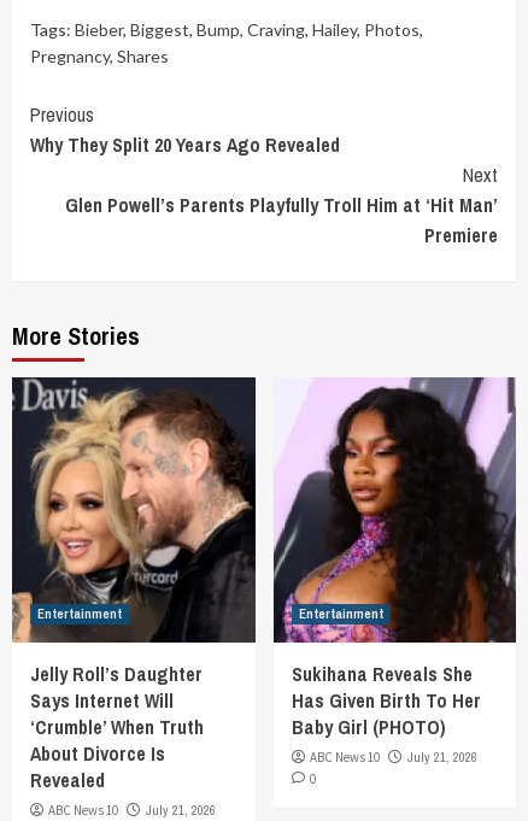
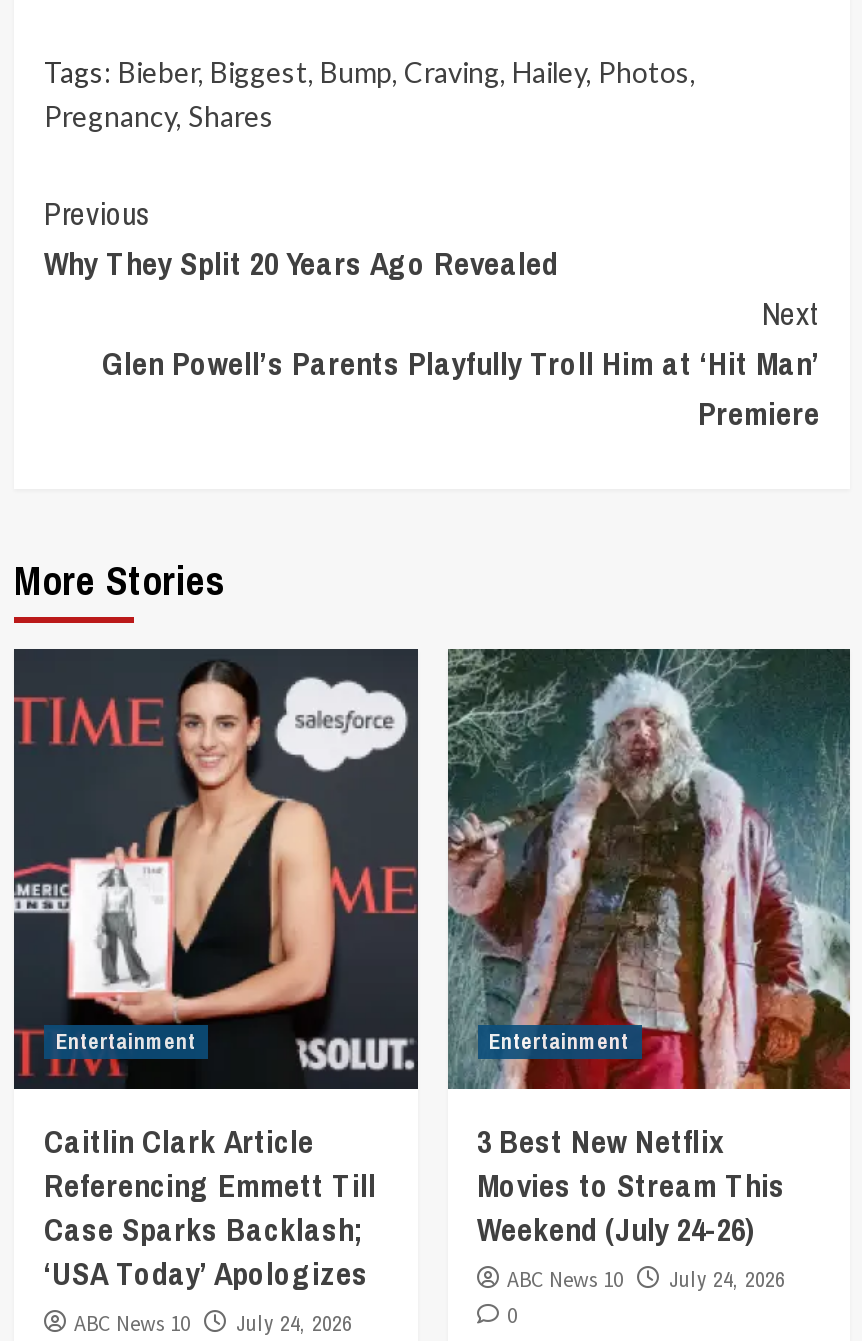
[11,380,256,793] [image] | Jelly Roll’s Daughter | Says Internet Will | ‘Crumble’ When Truth | About Divorce Is | Revealed -> [12,651,418,1294] [image] | Caitlin Clark Article | Referencing Emmett Till | Case Sparks Backlash; | ‘USA Today’ Apologizes
[272,377,517,740] [image] | Sukihana Reveals She | Has Given Birth To Her | Baby Girl (PHOTO) -> [446,647,852,1250] [image] | 3 Best New Netflix | Movies to Stream This | Weekend (July 24-26)
[309,748,477,765] ABC News 10 July 21, 2026 -> [507,1264,785,1292] ABC News 10 July 24, 2026
[48,801,216,818] ABC News 10 July 21, 2026 -> [74,1308,352,1336] ABC News 10 July 24, 2026

